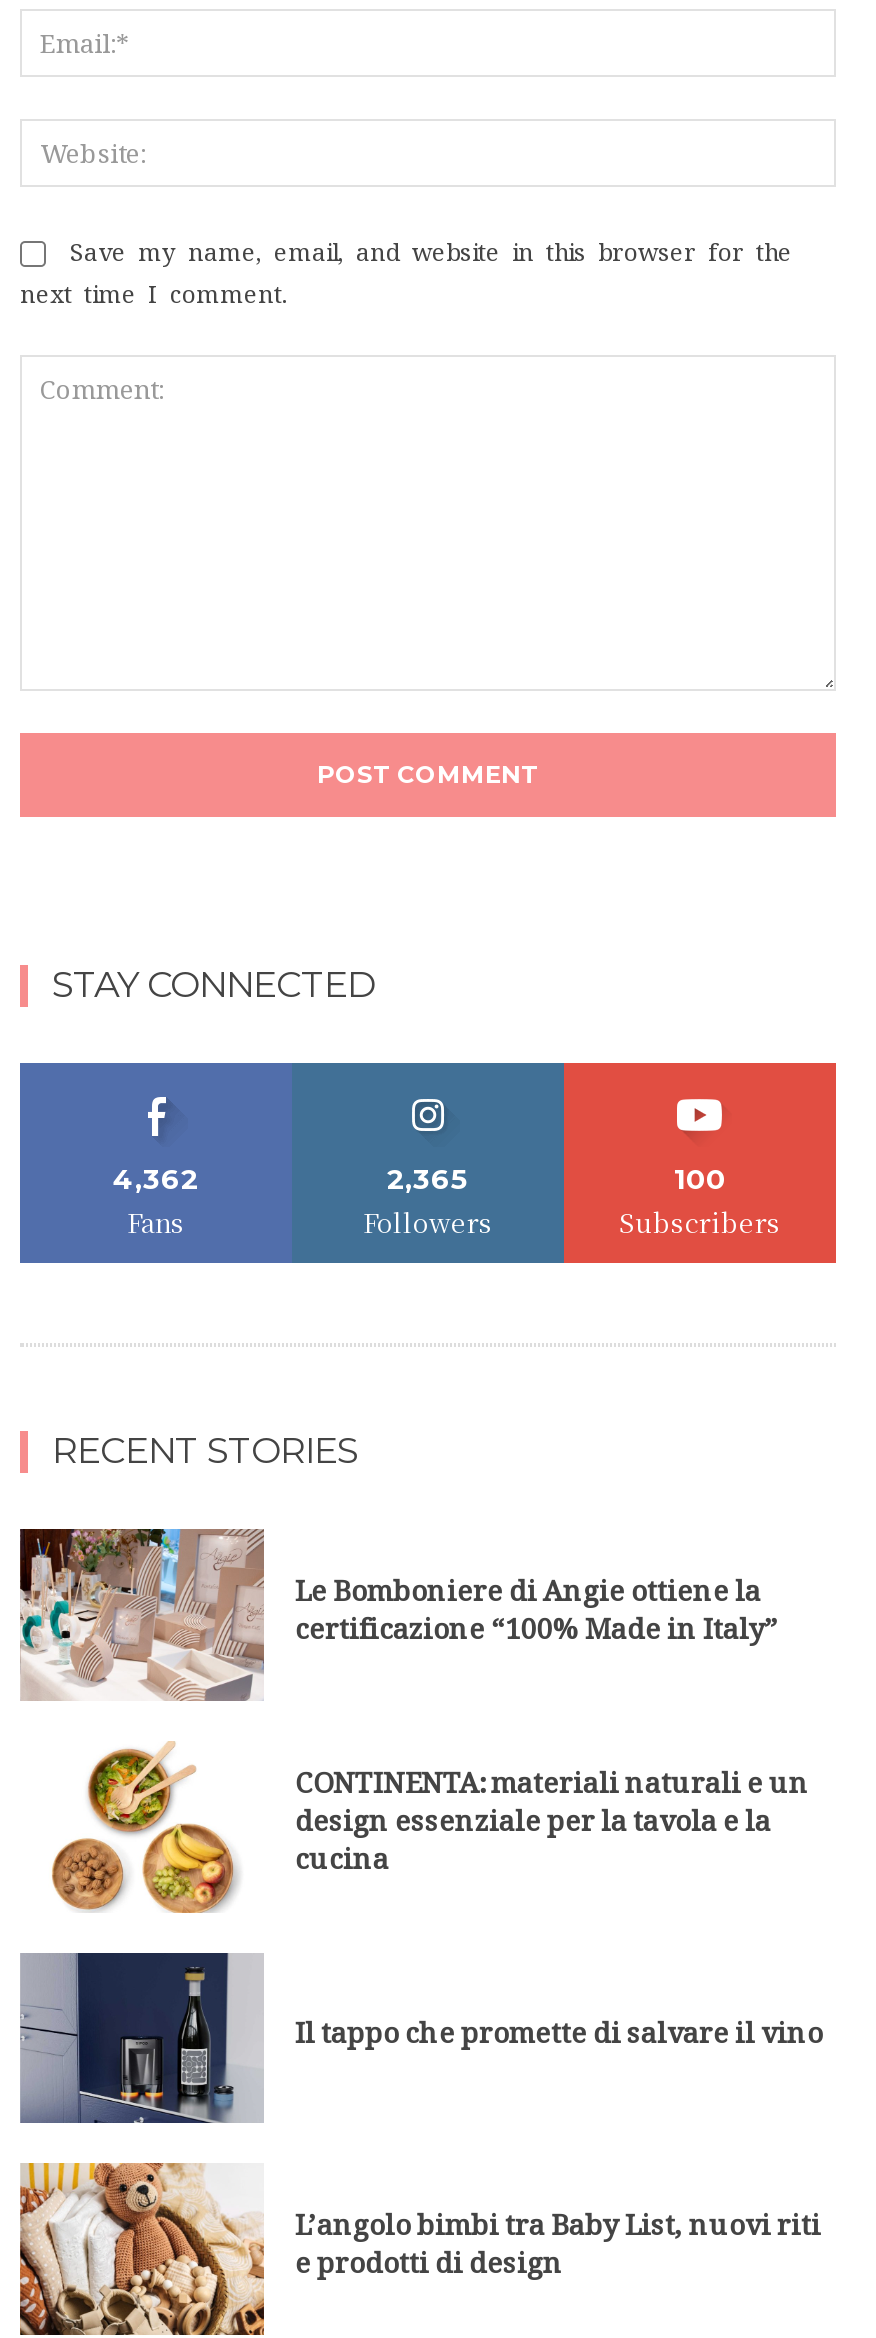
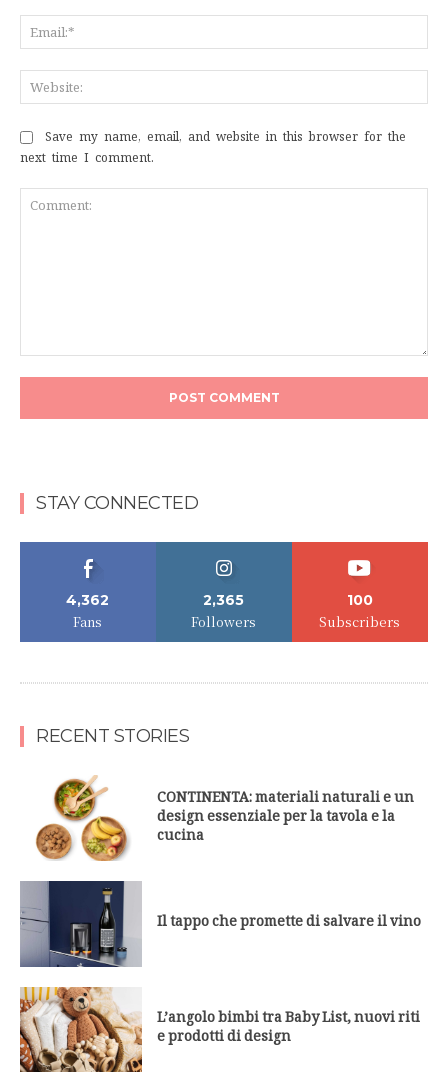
[18,1527,779,1703] [image] | Le Bomboniere di Angie ottiene la | certificazione “100% Made in Italy” -> none

